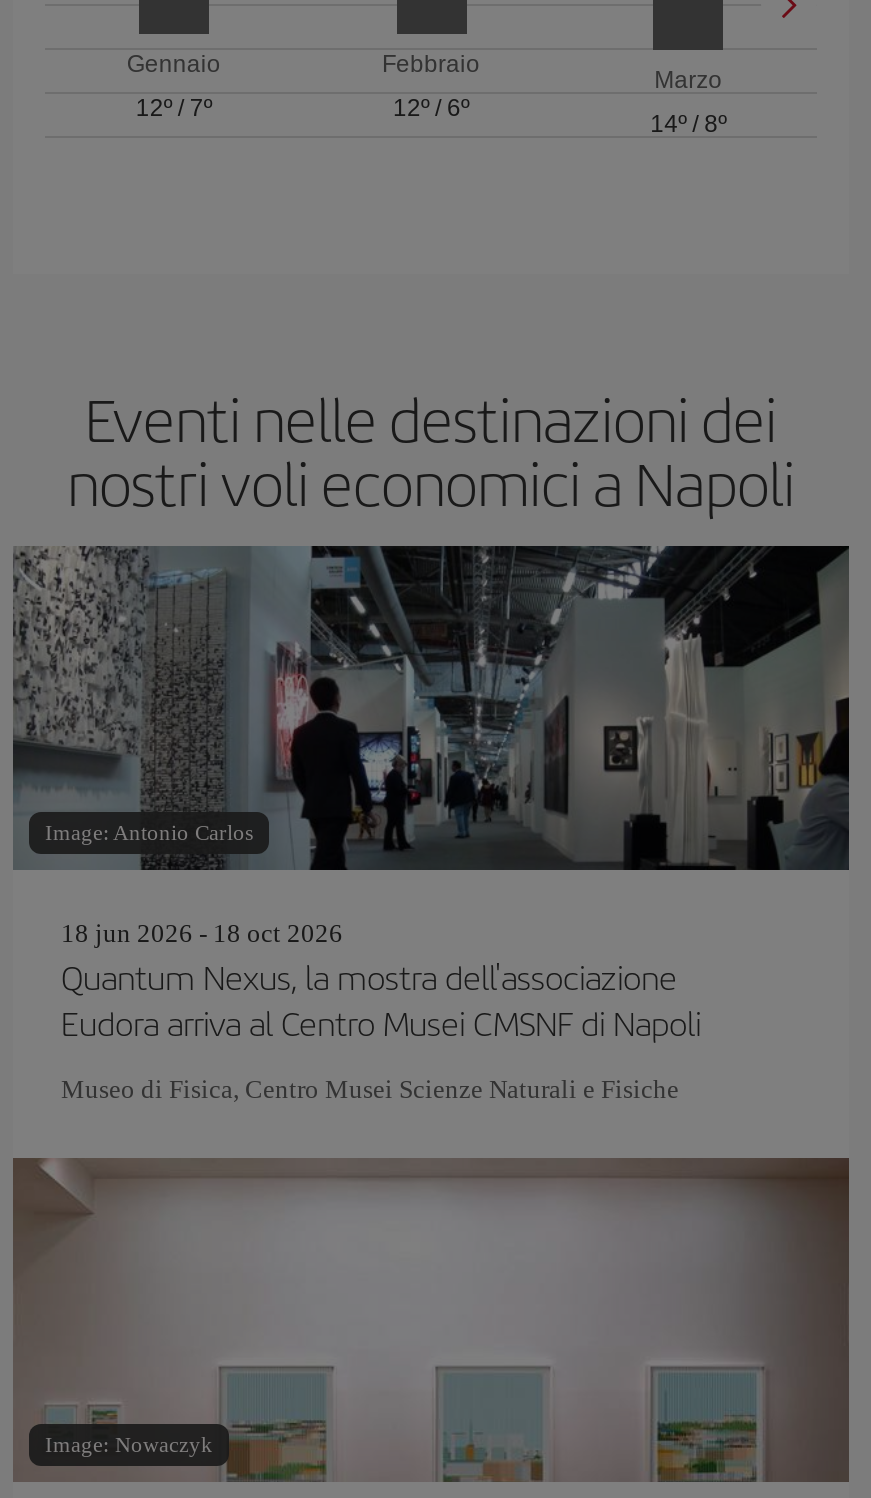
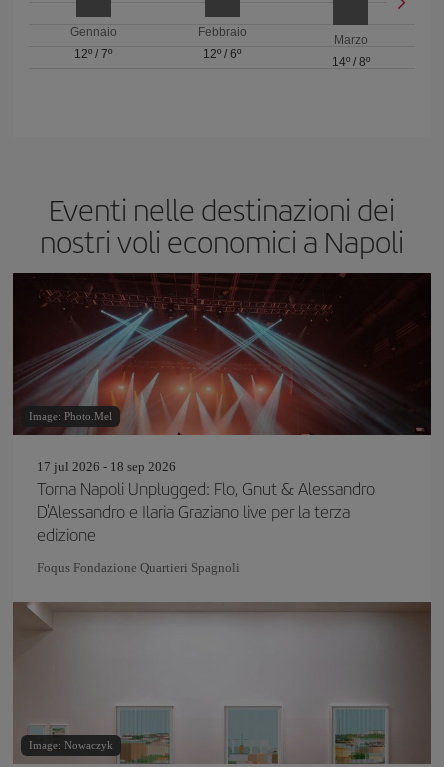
[11,544,851,872] [image] | Image: Antonio Carlos -> [13,272,432,436] [image] | Image: Photo.Mel
[61,918,701,1046] 18 jun 2026 - 18 oct 2026 | Quantum Nexus, la mostra dell'associazione | Eudora arriva al Centro Musei CMSNF di Napoli -> [37,459,375,546] 17 jul 2026 - 18 sep 2026 | Torna Napoli Unplugged: Flo, Gnut & Alessandro | D'Alessandro e Ilaria Graziano live per la terza | edizione
[61,1074,679,1104] Museo di Fisica, Centro Musei Scienze Naturali e Fisiche -> [37,560,240,575] Foqus Fondazione Quartieri Spagnoli

